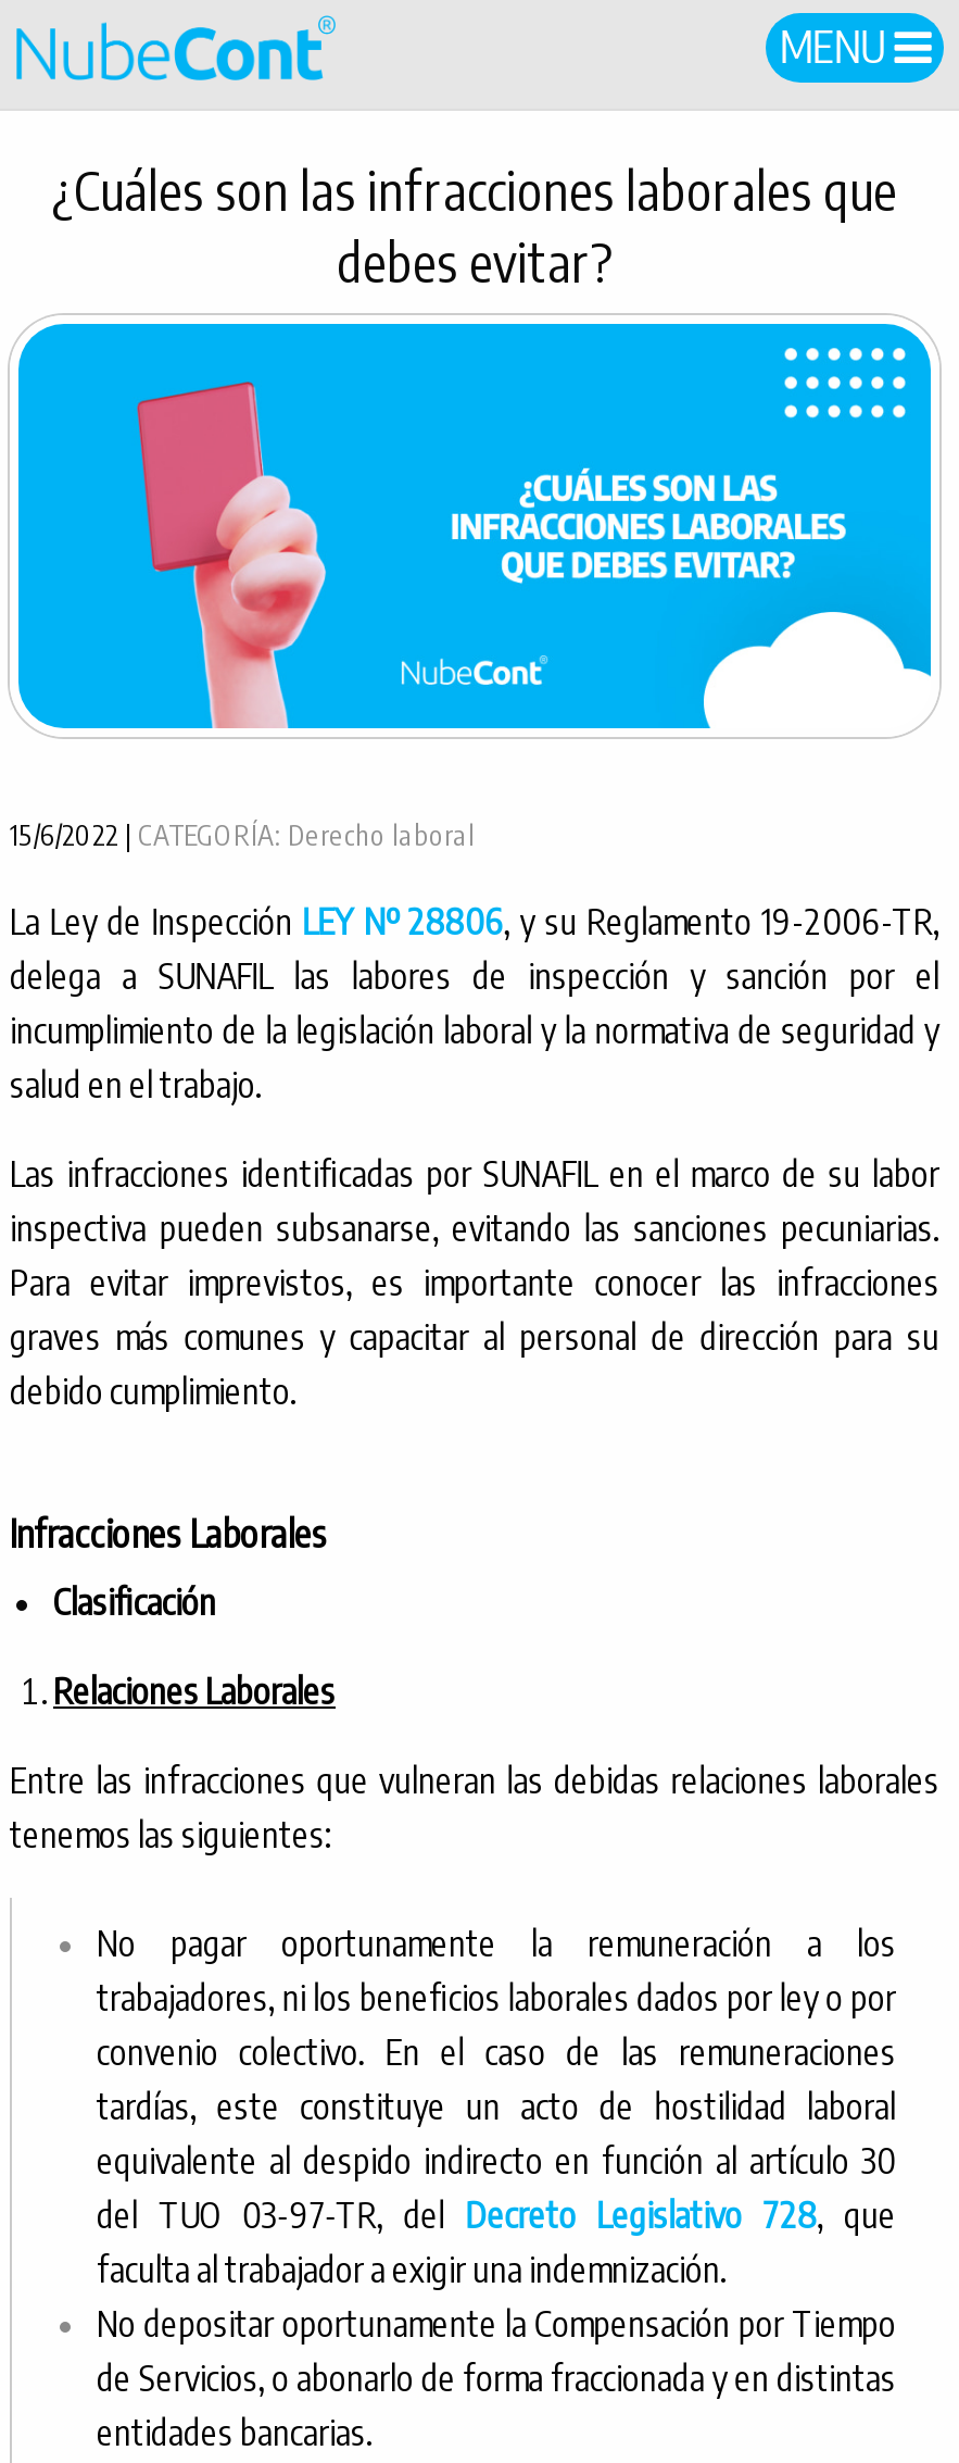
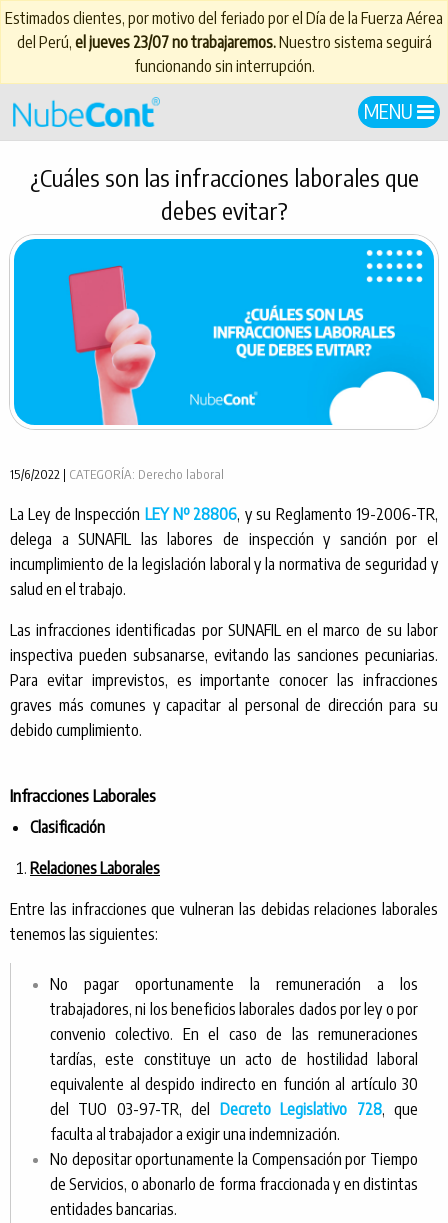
none -> [5,8,443,76] Estimados clientes, por motivo del feriado por el Día de la Fuerza Aérea | del Perú, el jueves 23/07 no trabajaremos. Nuestro sistema seguirá | funcionando sin interrupción.

